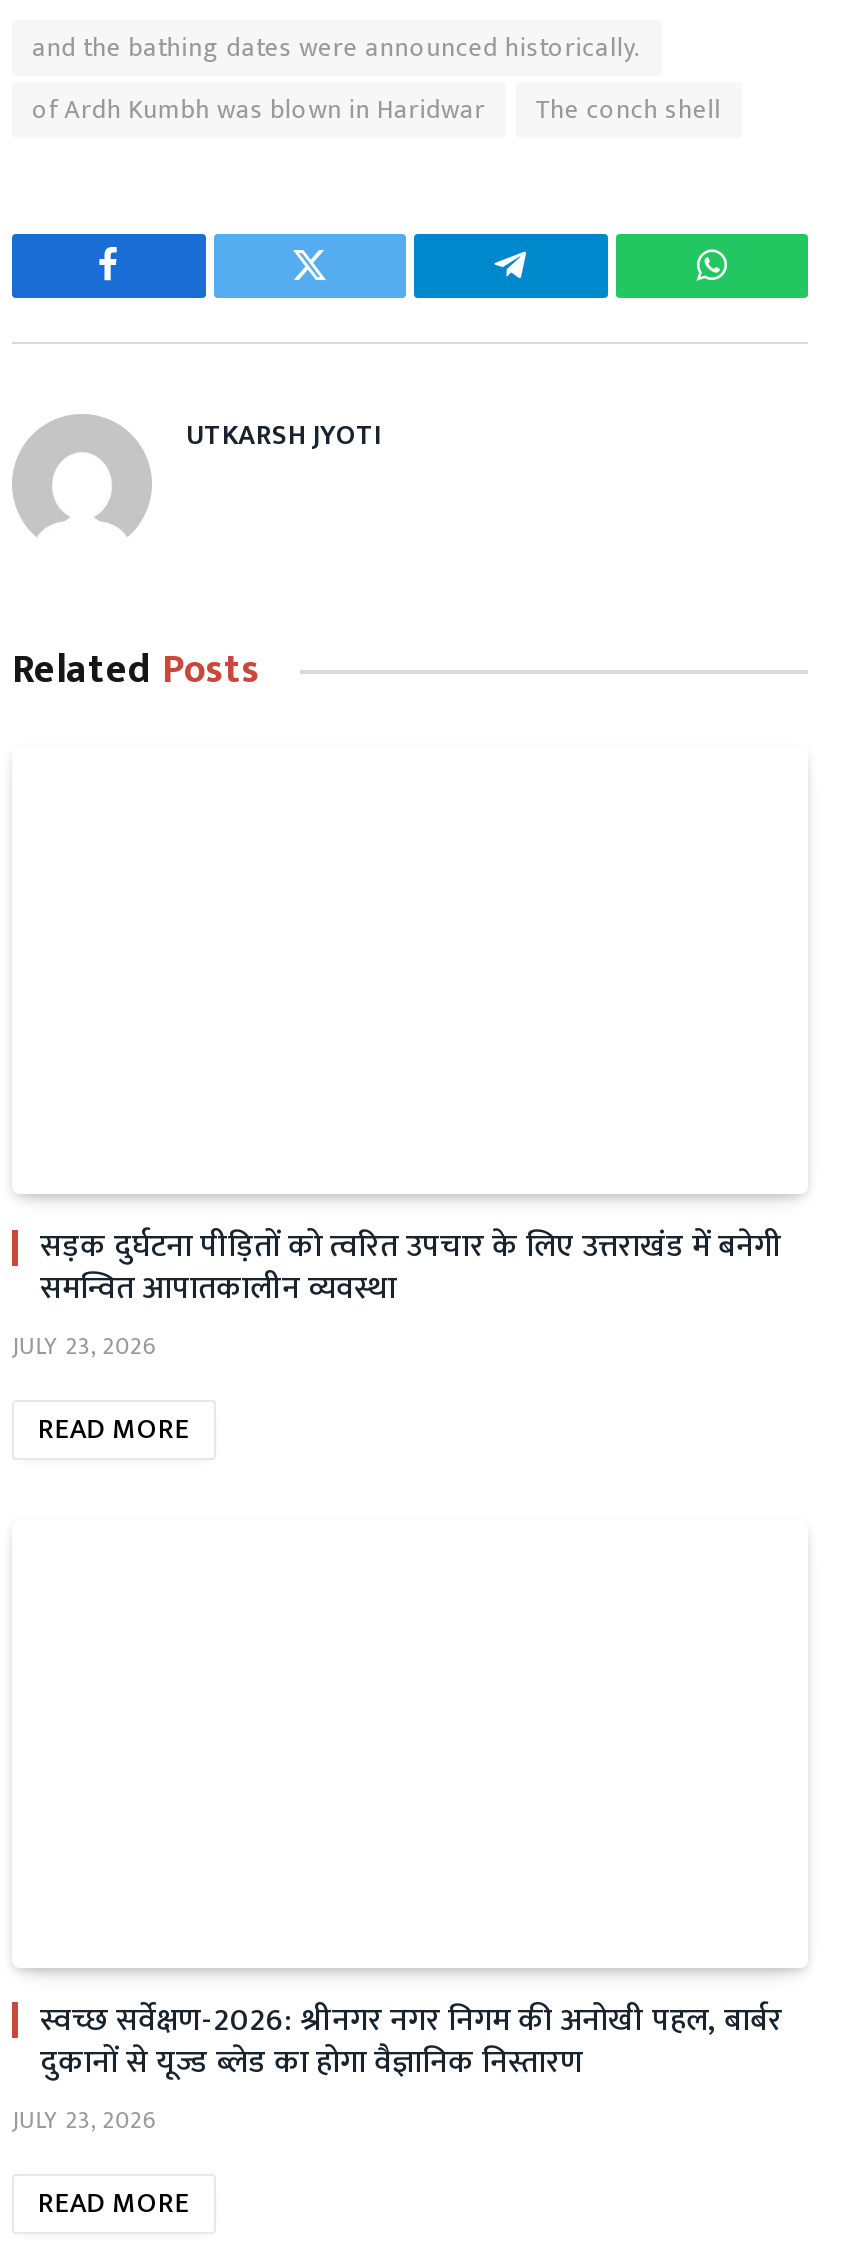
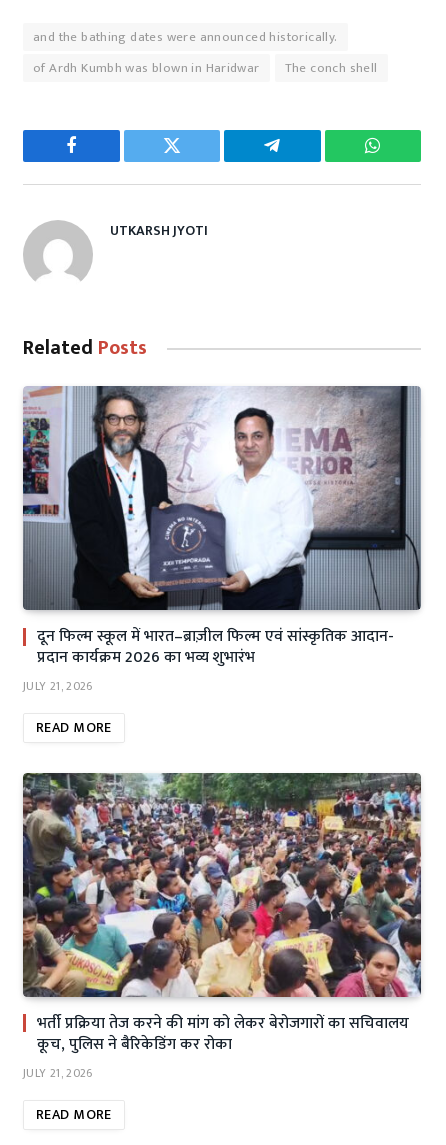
none -> [22,385,422,611] [image]
[12,1220,782,1366] सड़क दुर्घटना पीड़ितों को त्वरित उपचार के लिए उत्तराखंड में बनेगी | समन्वित आपातकालीन व्यवस्था | JULY 23, 2026 -> [23,623,394,696] दून फिल्म स्कूल में भारत–ब्राज़ील फिल्म एवं सांस्कृतिक आदान- | प्रदान कार्यक्रम 2026 का भव्य शुभारंभ | JULY 21, 2026
none -> [22,772,422,998] [image]
[12,1994,782,2140] स्वच्छ सर्वेक्षण-2026: श्रीनगर नगर निगम की अनोखी पहल, बार्बर | दुकानों से यूज्ड ब्लेड का होगा वैज्ञानिक निस्तारण | JULY 23, 2026 -> [23,1010,409,1083] भर्ती प्रक्रिया तेज करने की मांग को लेकर बेरोजगारों का सचिवालय | कूच, पुलिस ने बैरिकेडिंग कर रोका | JULY 21, 2026

